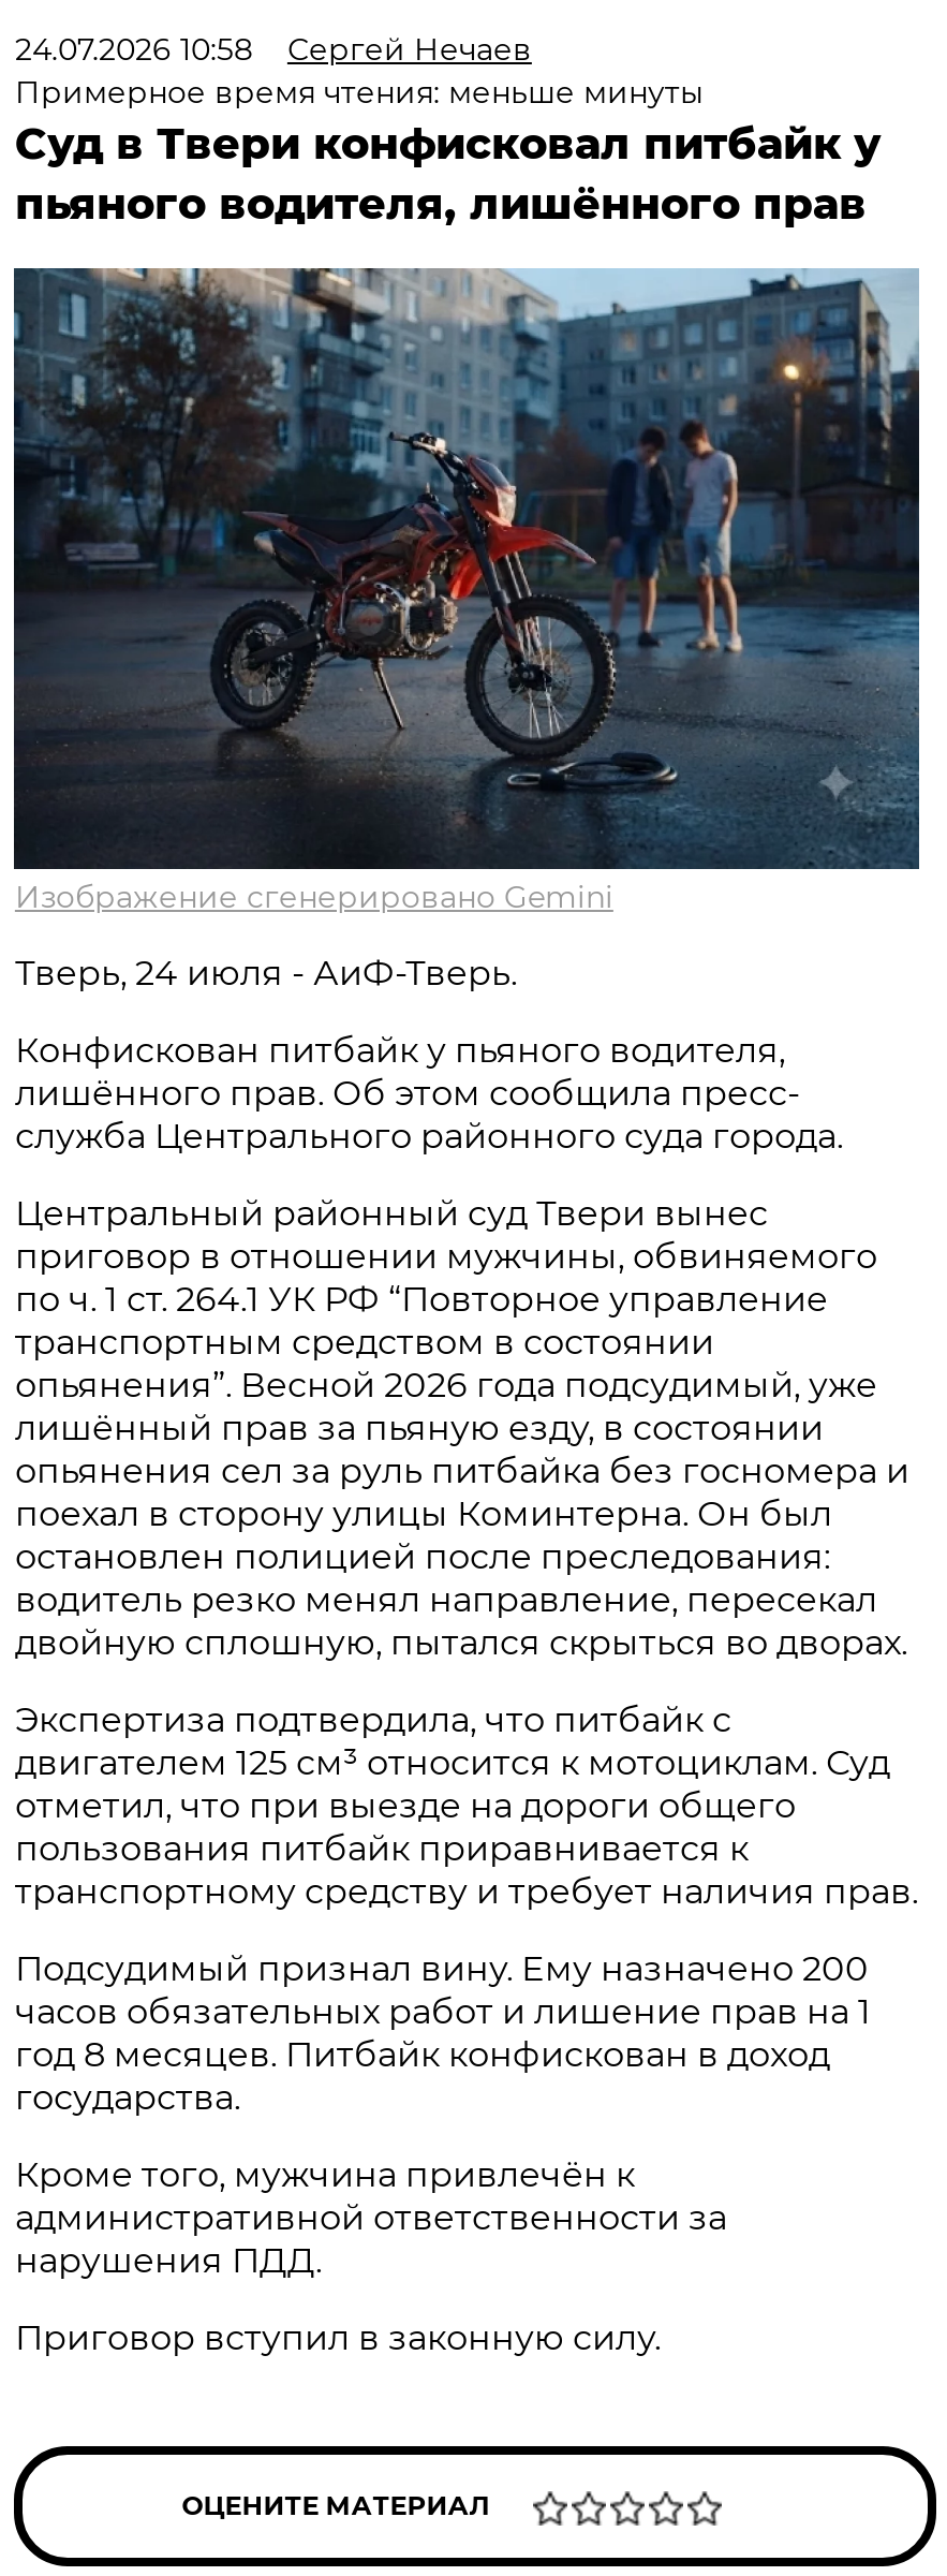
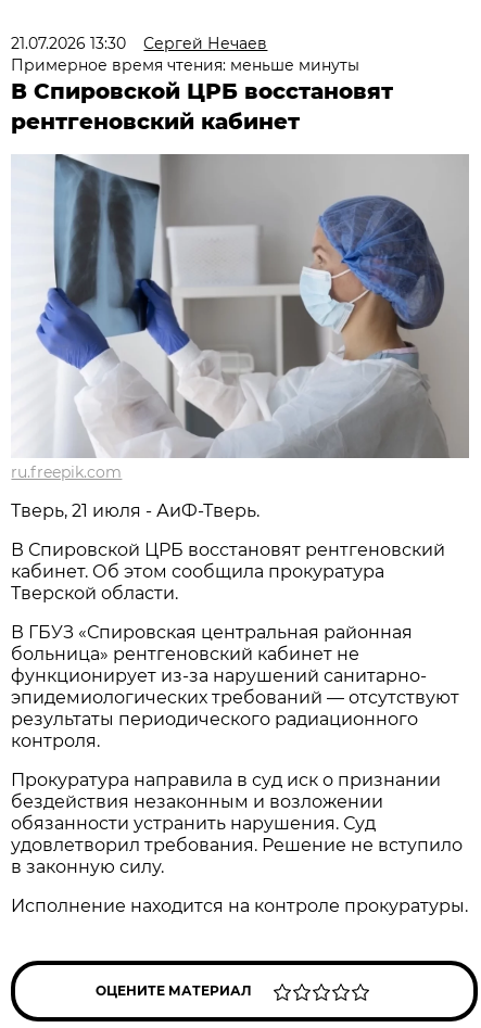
[15,30,532,69] 24.07.2026 10:58 Сергей Нечаев -> [11,34,268,53] 21.07.2026 13:30 Сергей Нечаев
[15,118,881,230] Суд в Твери конфисковал питбайк у | пьяного водителя, лишённого прав -> [11,78,393,135] В Спировской ЦРБ восстановят | рентгеновский кабинет
[12,266,921,2358] [image] | Изображение сгенерировано Gemini | Тверь, 24 июля - АиФ-Тверь. | Конфискован питбайк у пьяного водителя, | лишённого прав. Об этом сообщила пресс- | служба Центрального районного суда города. | Центральный районный суд Твери вынес | приговор в отношении мужчины, обвиняемого | по ч. 1 ст. 264.1 УК РФ “Повторное управление | транспортным средством в состоянии | опьянения”. Весной 2026 года подсудимый, уже | лишённый прав за пьяную езду, в состоянии | опьянения сел за руль питбайка без госномера и | поехал в сторону улицы Коминтерна. Он был | остановлен полицией после преследования: | водитель резко менял направление, пересекал | двойную сплошную, пытался скрыться во дворах. | Экспертиза подтвердила, что питбайк с | двигателем 125 см³ относится к мотоциклам. Суд | отметил, что при выезде на дороги общего | пользования питбайк приравнивается к | транспортному средству и требует наличия прав. | Подсудимый признал вину. Ему назначено 200 | часов обязательных работ и лишение прав на 1 | год 8 месяцев. Питбайк конфискован в доход | государства. | Кроме того, мужчина привлечён к | административной ответственности за | нарушения ПДД. | Приговор вступил в законную силу. -> [11,153,469,916] [image] | ru.freepik.com | Тверь, 21 июля - АиФ-Тверь. | В Спировской ЦРБ восстановят рентгеновский | кабинет. Об этом сообщила прокуратура | Тверской области. | В ГБУЗ «Спировская центральная районная | больница» рентгеновский кабинет не | функционирует из-за нарушений санитарно- | эпидемиологических требований — отсутствуют | результаты периодического радиационного | контроля. | Прокуратура направила в суд иск о признании | бездействия незаконным и возложении | обязанности устранить нарушения. Суд | удовлетворил требования. Решение не вступило | в законную силу. | Исполнение находится на контроле прокуратуры.

